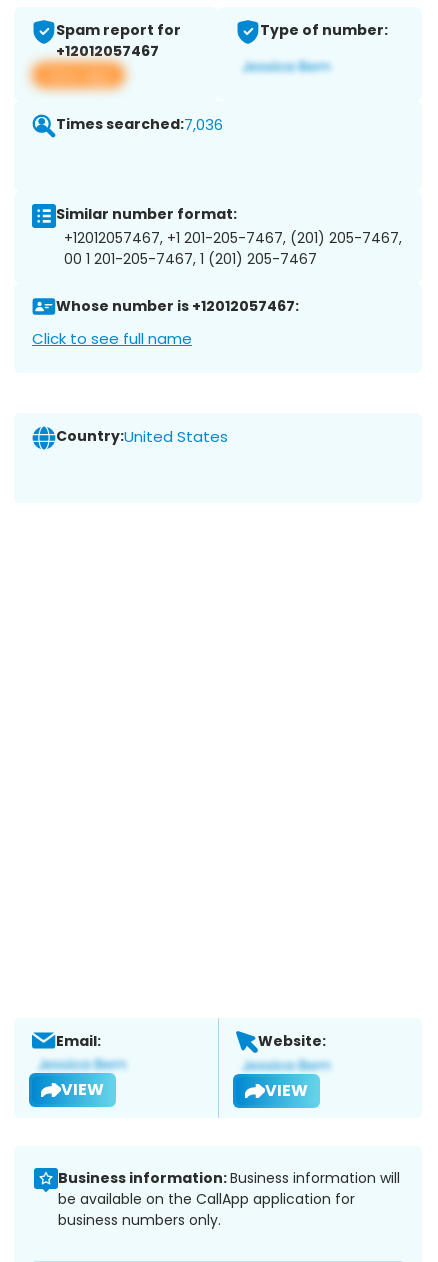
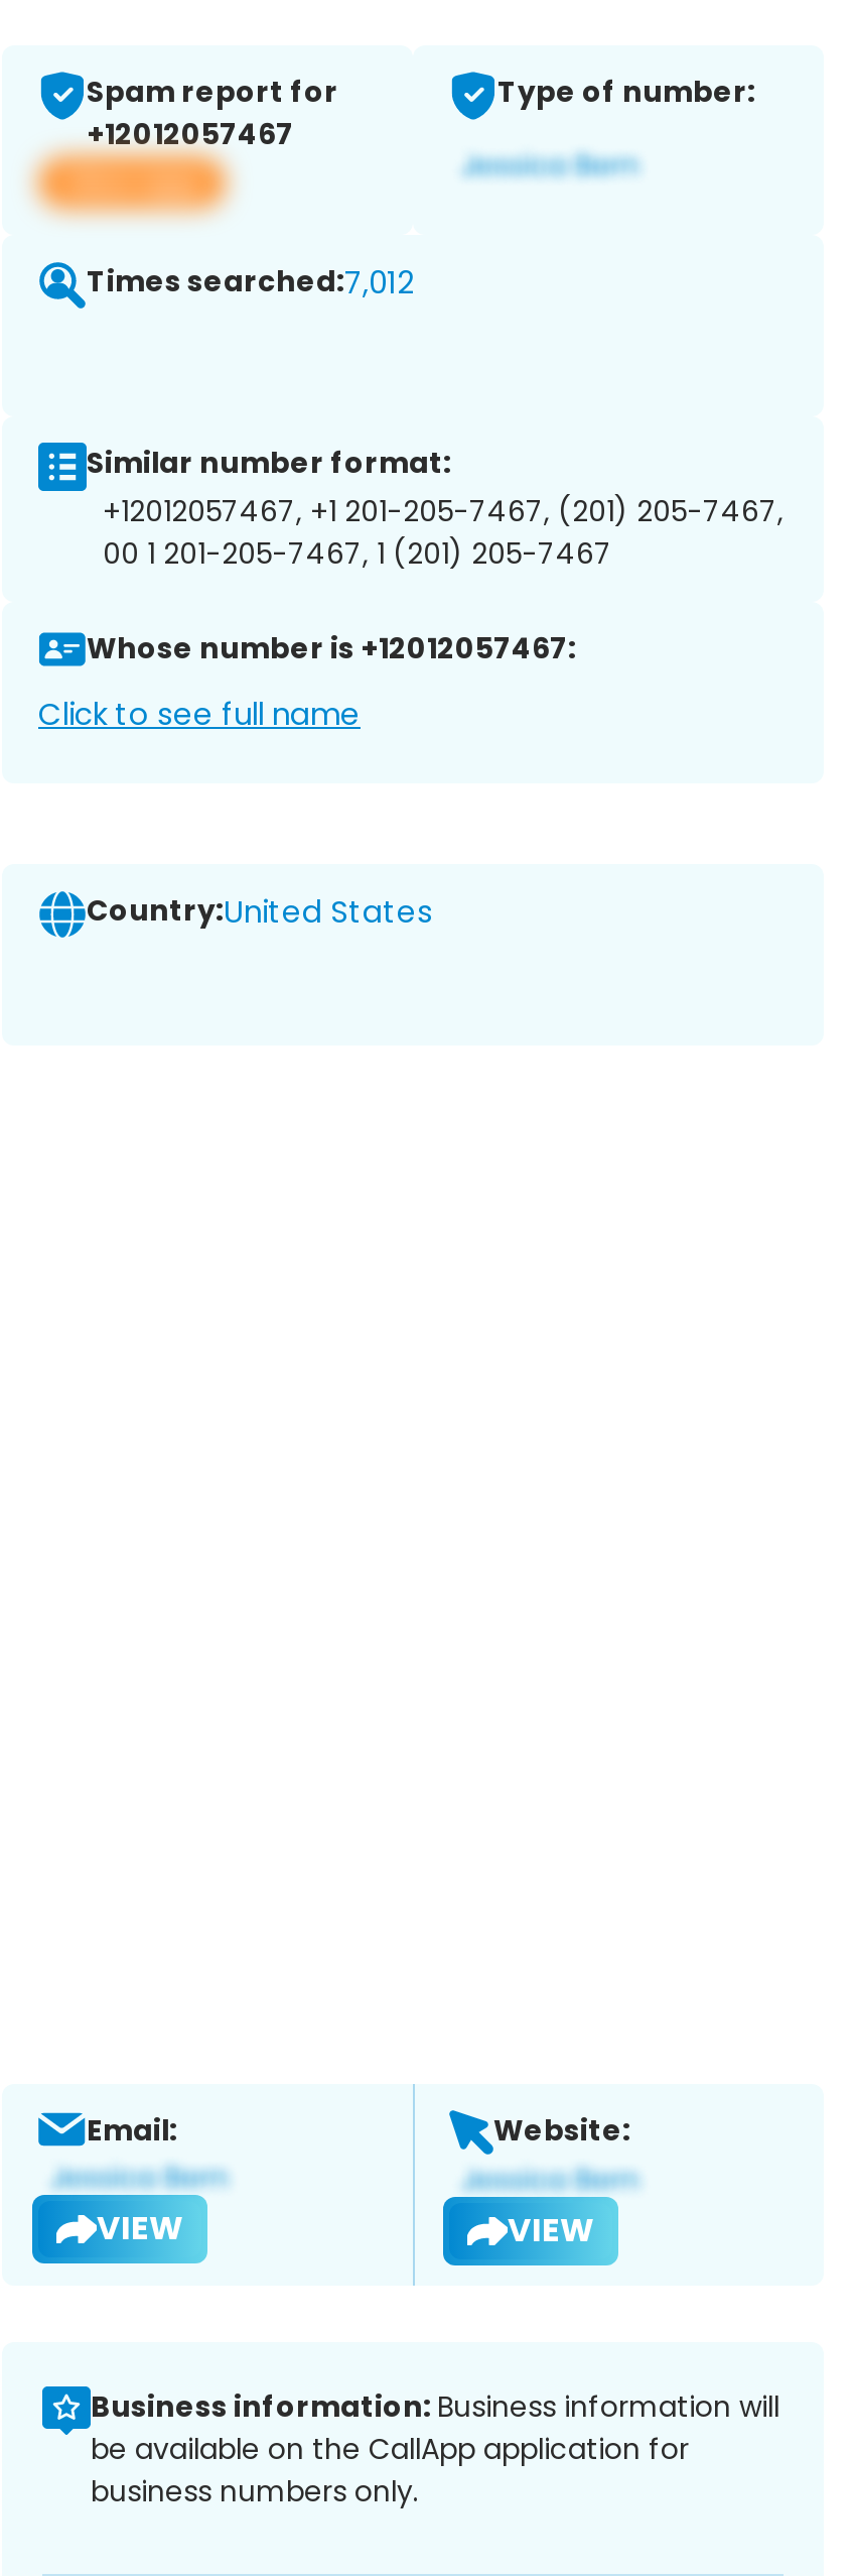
[56,114,223,135] Times searched:7,036 -> [87,261,413,304] Times searched:7,012

